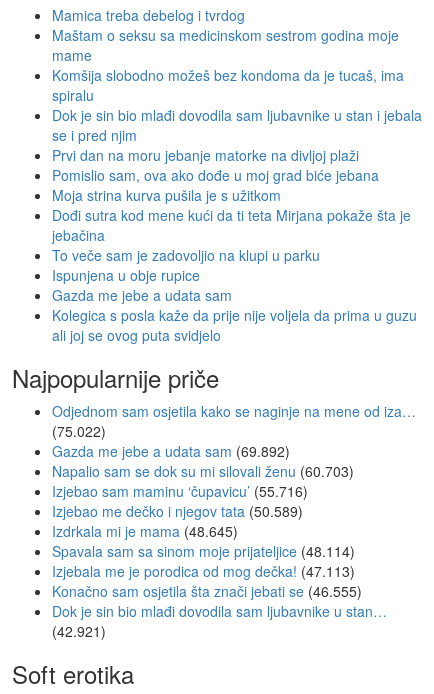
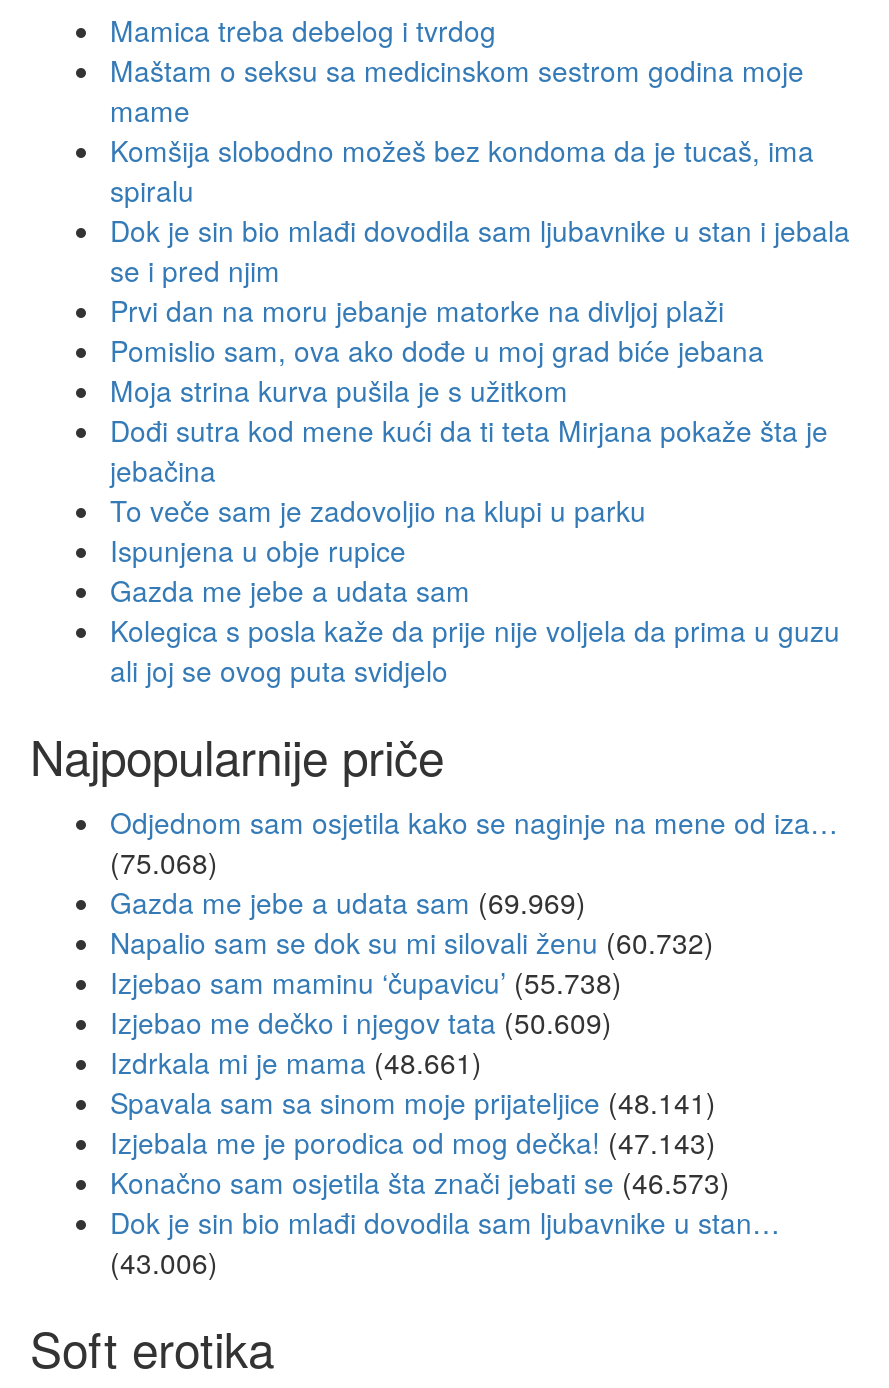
[52,420,106,440] (75.022) -> [110,841,218,881] (75.068)
[52,440,290,460] Gazda me jebe a udata sam (69.892) -> [110,881,586,921] Gazda me jebe a udata sam (69.969)
[52,460,354,480] Napalio sam se dok su mi silovali ženu (60.703) -> [110,921,714,961] Napalio sam se dok su mi silovali ženu (60.732)
[52,480,308,500] Izjebao sam maminu ‘čupavicu’ (55.716) -> [110,961,622,1001] Izjebao sam maminu ‘čupavicu’ (55.738)
[52,500,303,520] Izjebao me dečko i njegov tata (50.589) -> [110,1001,612,1041] Izjebao me dečko i njegov tata (50.609)
[52,520,238,540] Izdrkala mi je mama (48.645) -> [110,1041,482,1081] Izdrkala mi je mama (48.661)
[52,540,355,560] Spavala sam sa sinom moje prijateljice (48.114) -> [110,1081,716,1121] Spavala sam sa sinom moje prijateljice (48.141)
[52,560,355,580] Izjebala me je porodica od mog dečka! (47.113) -> [110,1121,716,1161] Izjebala me je porodica od mog dečka! (47.143)
[52,580,362,600] Konačno sam osjetila šta znači jebati se (46.555) -> [110,1161,730,1201] Konačno sam osjetila šta znači jebati se (46.573)
[52,620,106,640] (42.921) -> [110,1241,218,1281] (43.006)

